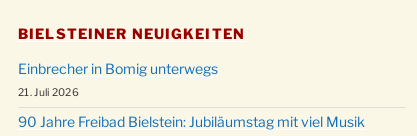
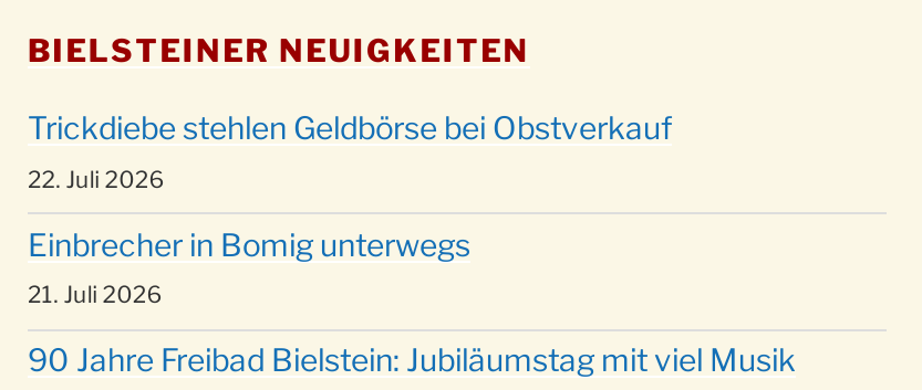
none -> [28,109,672,194] Trickdiebe stehlen Geldbörse bei Obstverkauf | 22. Juli 2026

